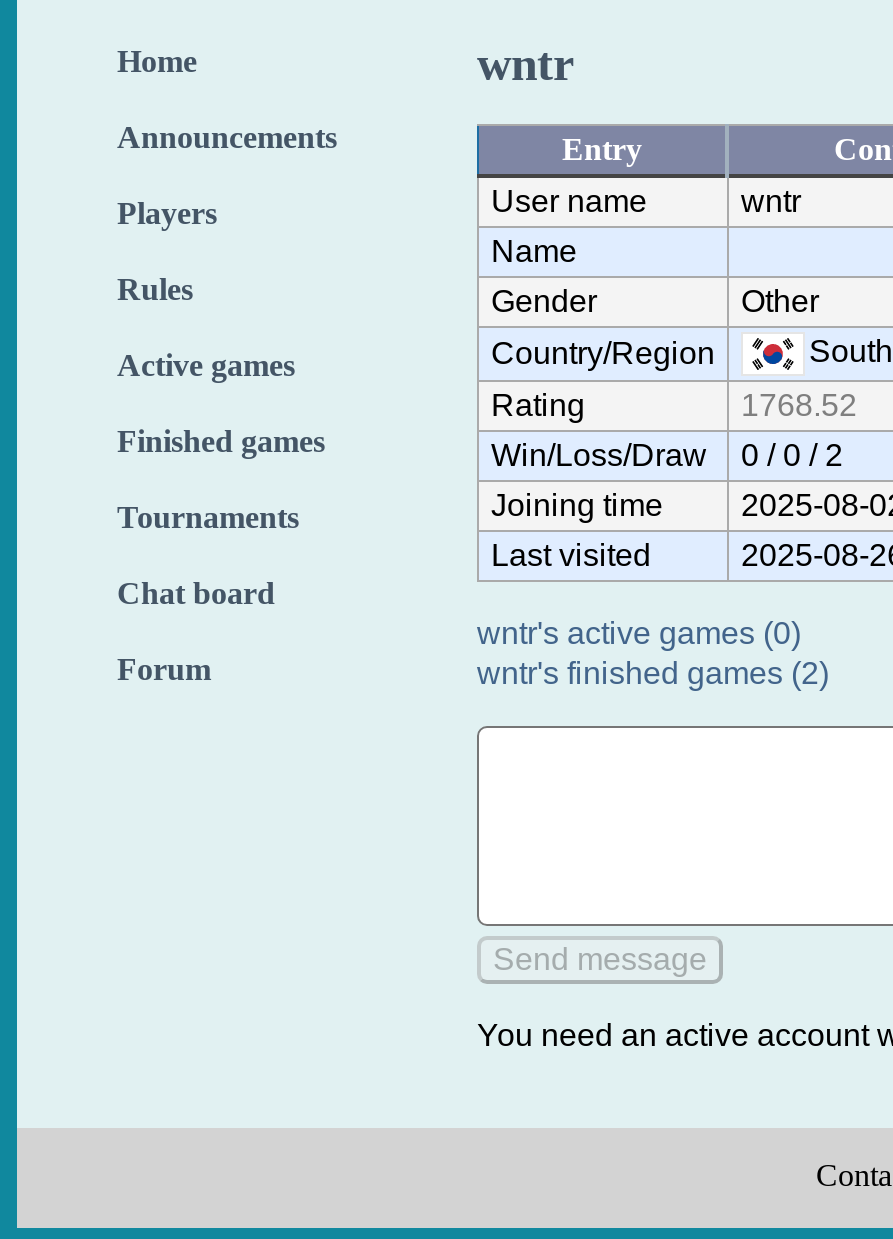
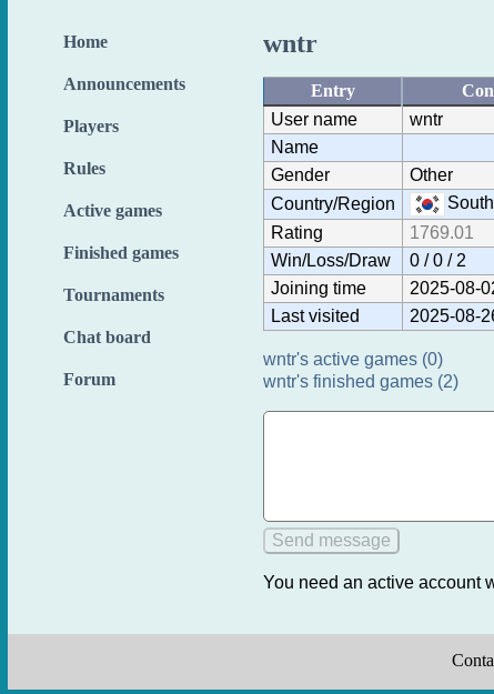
[741,388,857,422] 1768.52 -> [410,223,474,242] 1769.01

